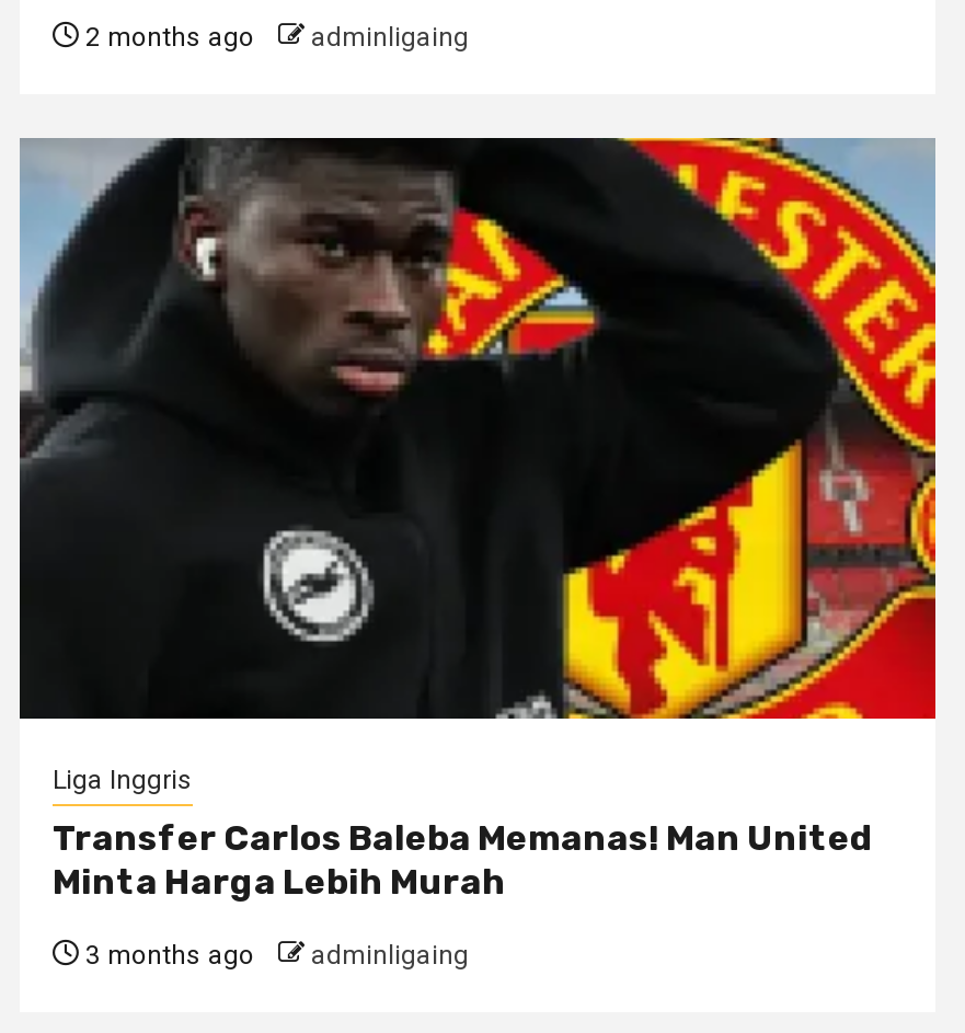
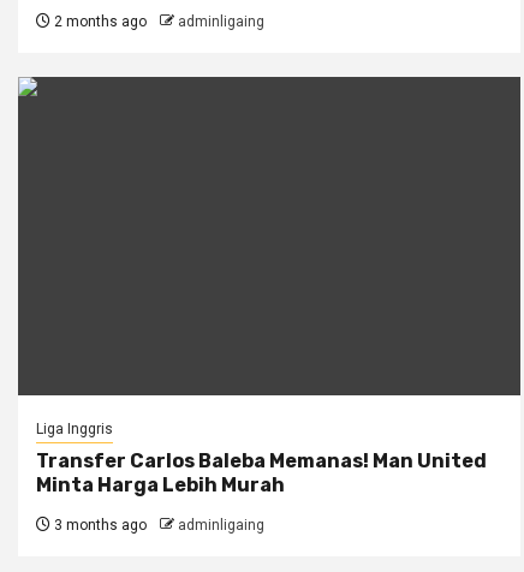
[20,136,938,721] [image] -> none

